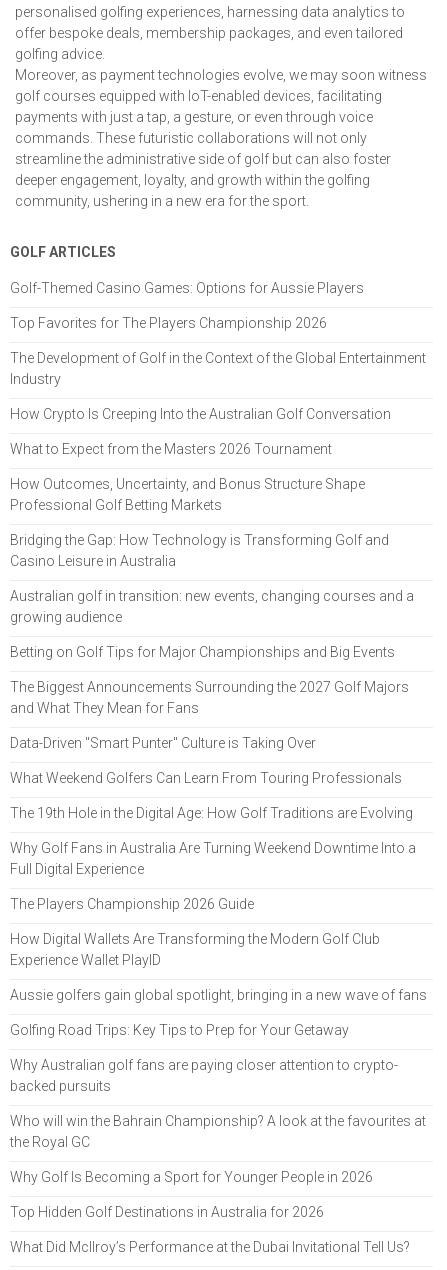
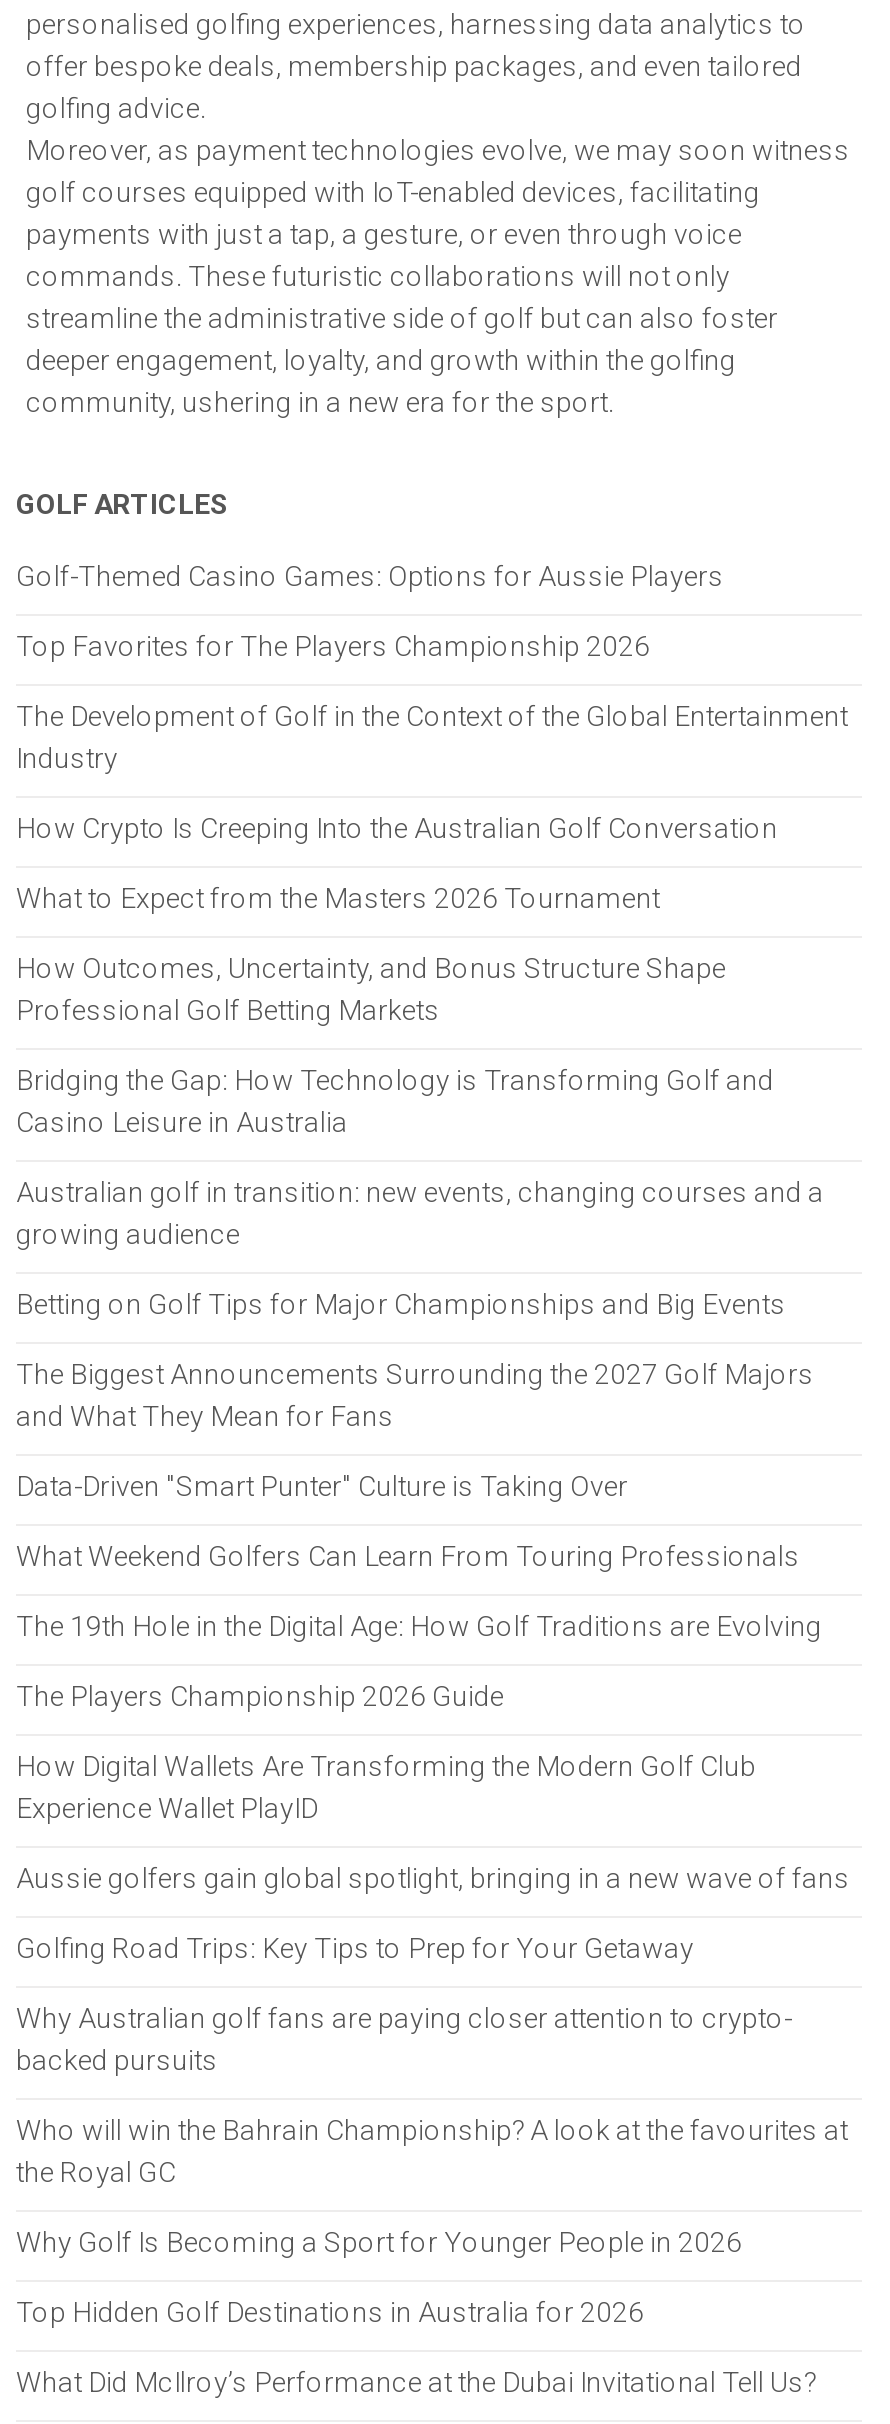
[10,840,416,877] Why Golf Fans in Australia Are Turning Weekend Downtime Into a | Full Digital Experience -> none

